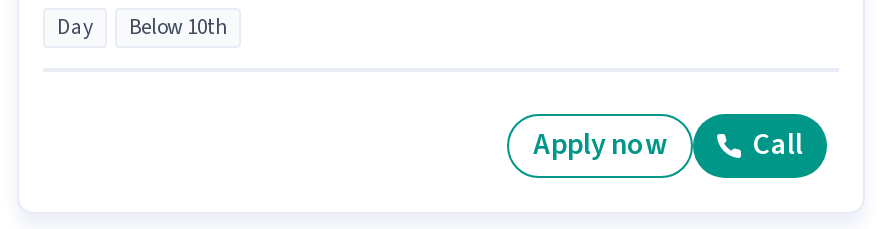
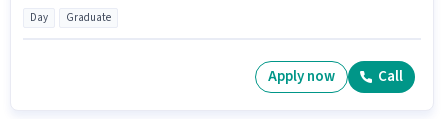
[129,12,227,42] Below 10th -> [66,10,111,25] Graduate

